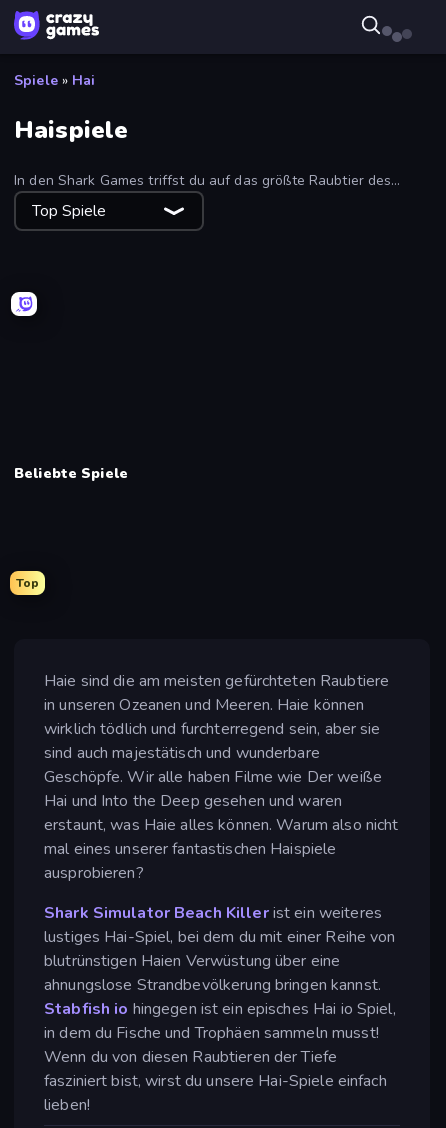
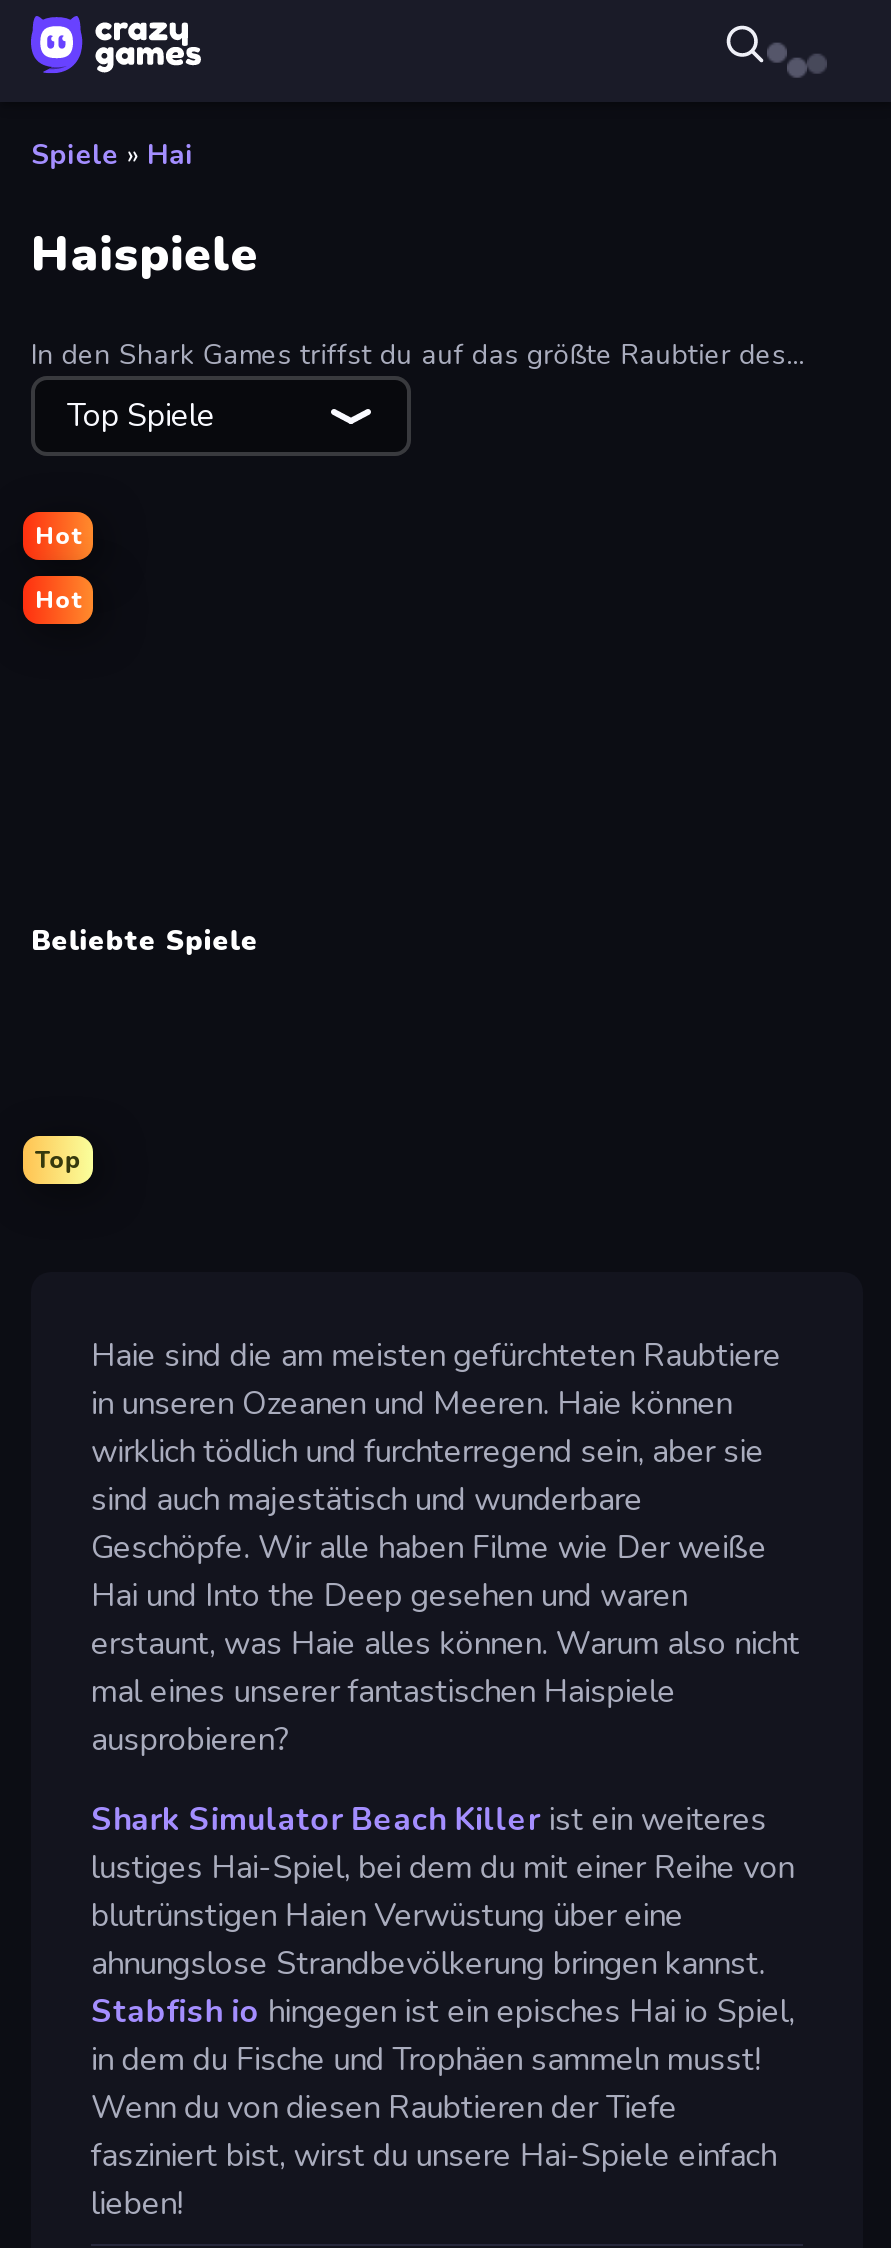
none -> [35,520,82,616] Hot | Hot

